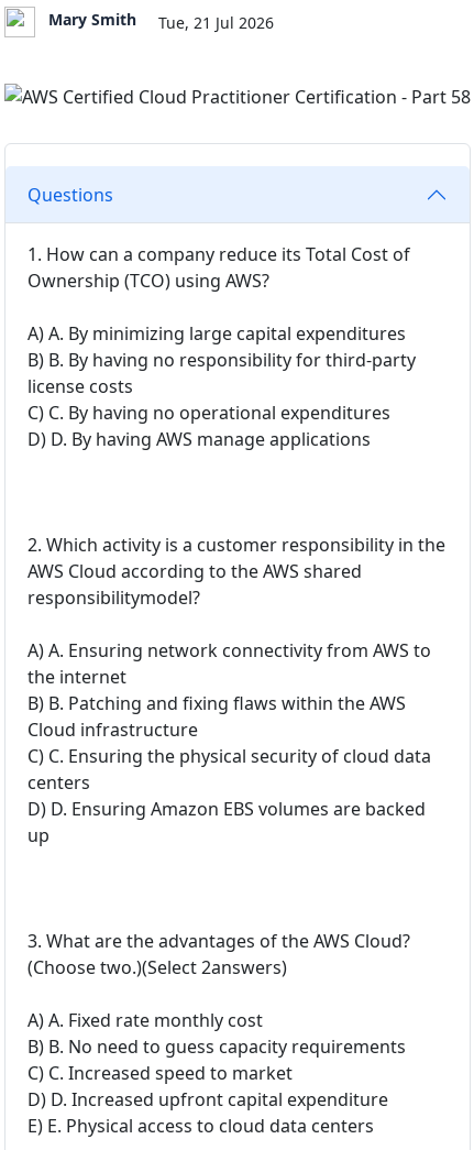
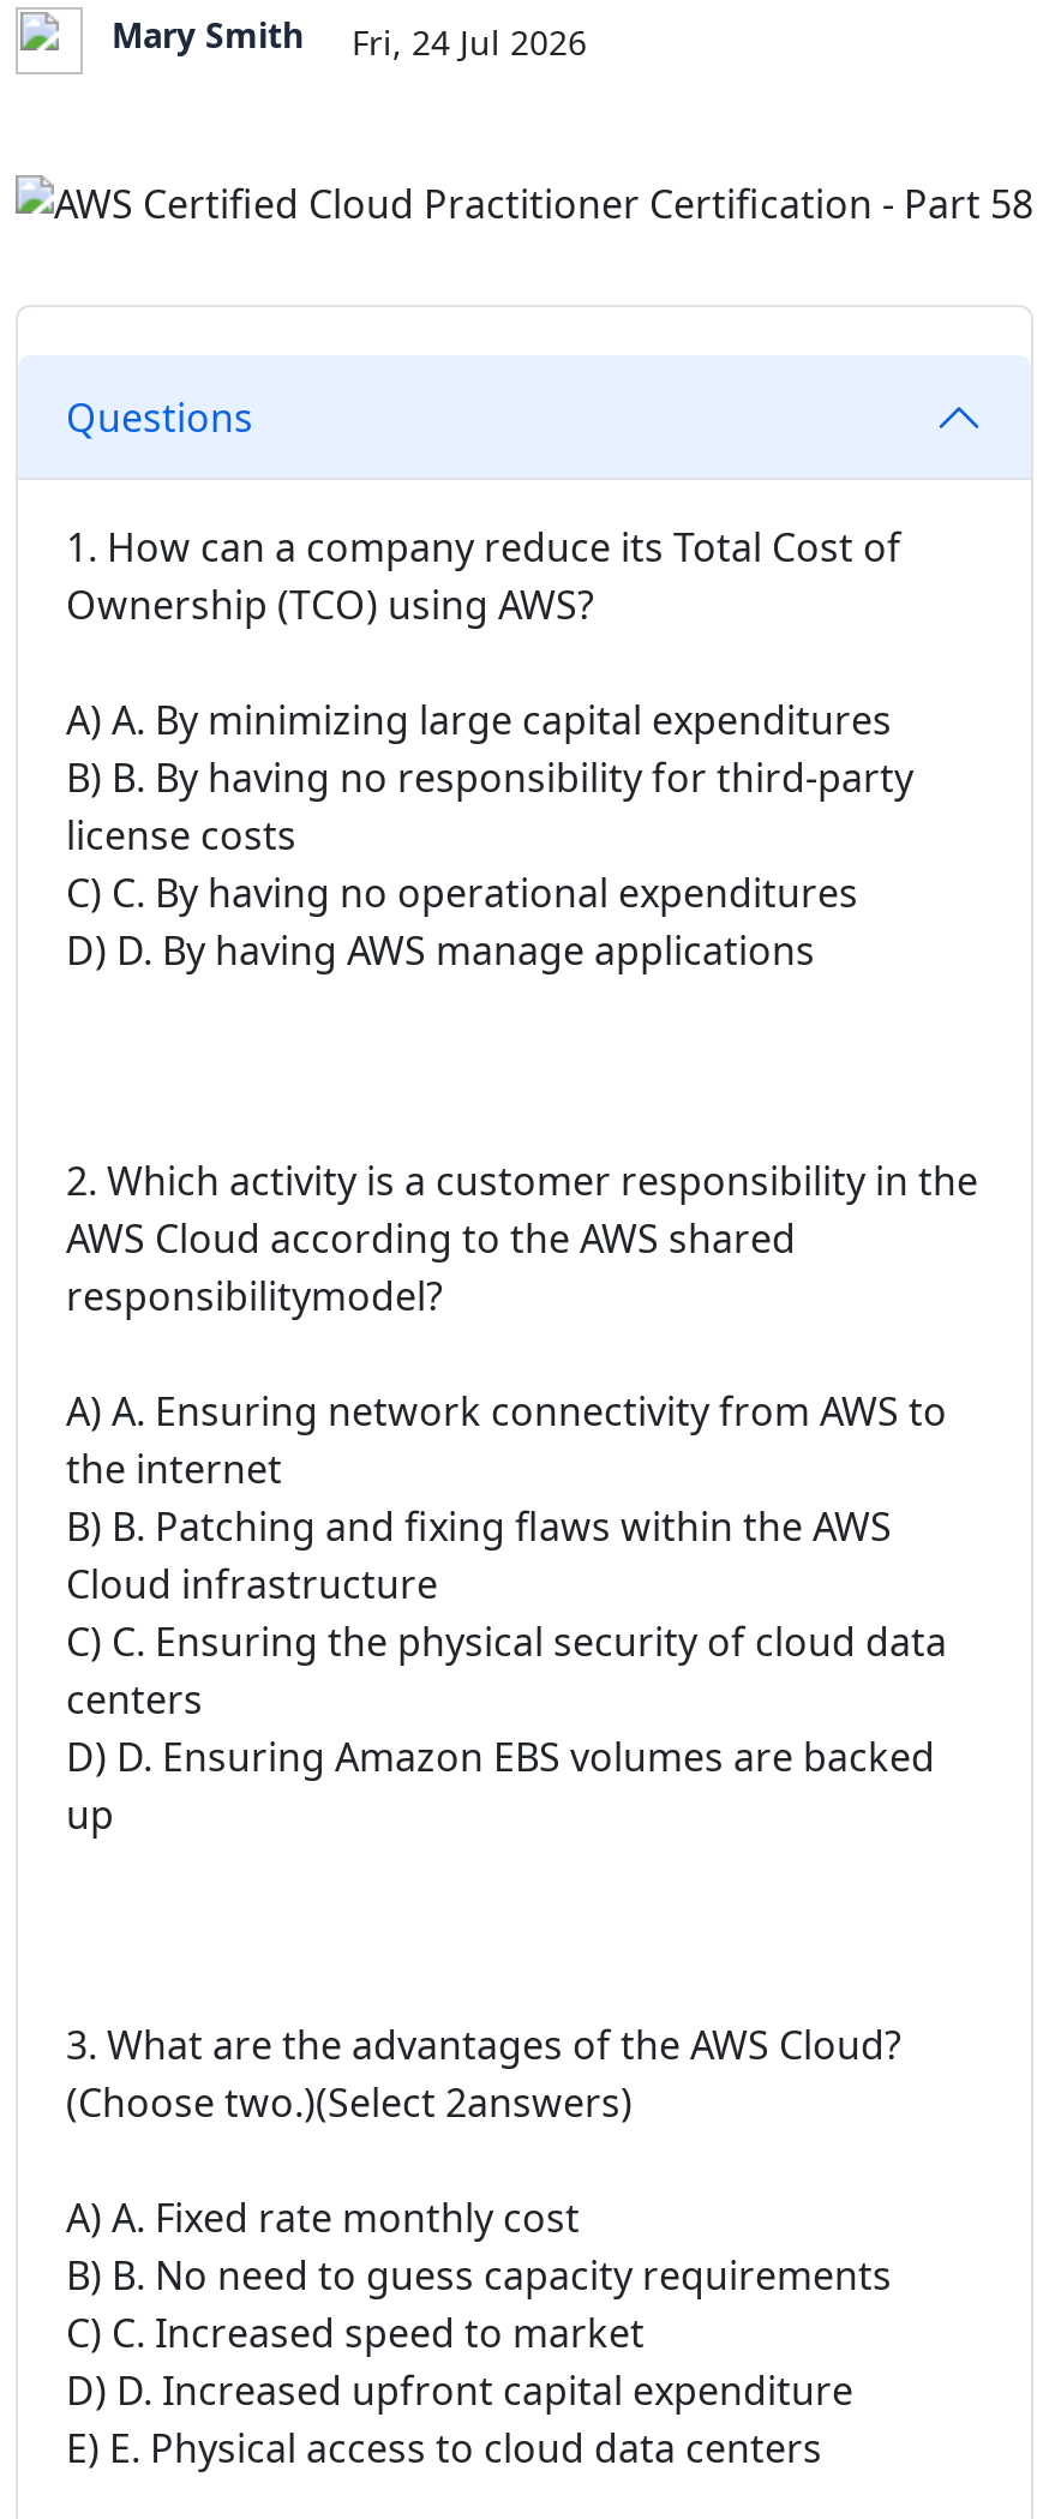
[48,9,274,33] Mary Smith Tue, 21 Jul 2026 -> [112,12,587,65] Mary Smith Fri, 24 Jul 2026

